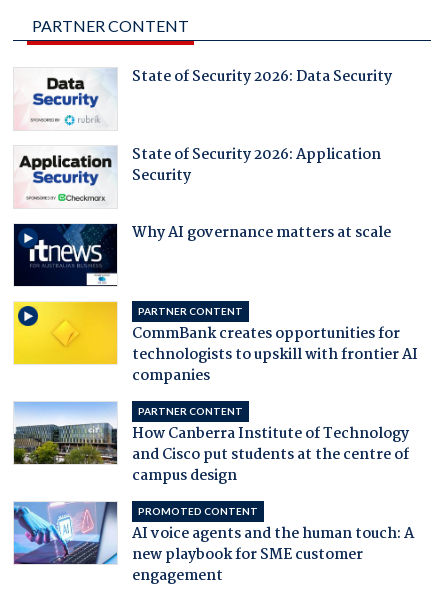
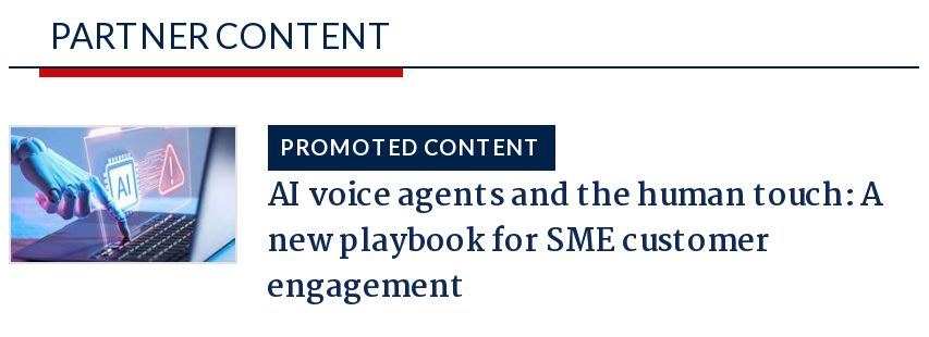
[14,65,391,245] [image] | State of Security 2026: Data Security | State of Security 2026: Application | Security | Why AI governance matters at scale -> none
[14,146,117,208] [image] -> none
[13,223,417,488] [image] | PARTNER CONTENT | CommBank creates opportunities for | technologists to upskill with frontier AI | companies | PARTNER CONTENT | How Canberra Institute of Technology | and Cisco put students at the centre of | campus design -> none
[13,301,118,365] [image] -> none
[13,401,118,465] [image] -> none

